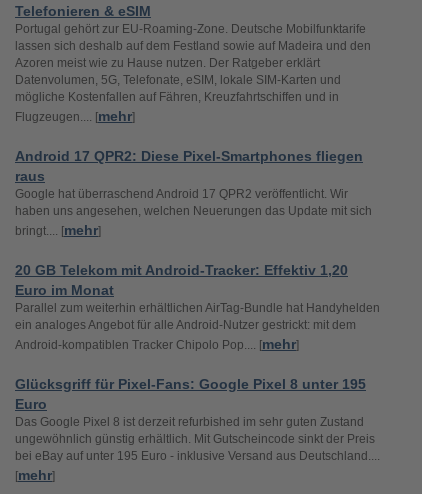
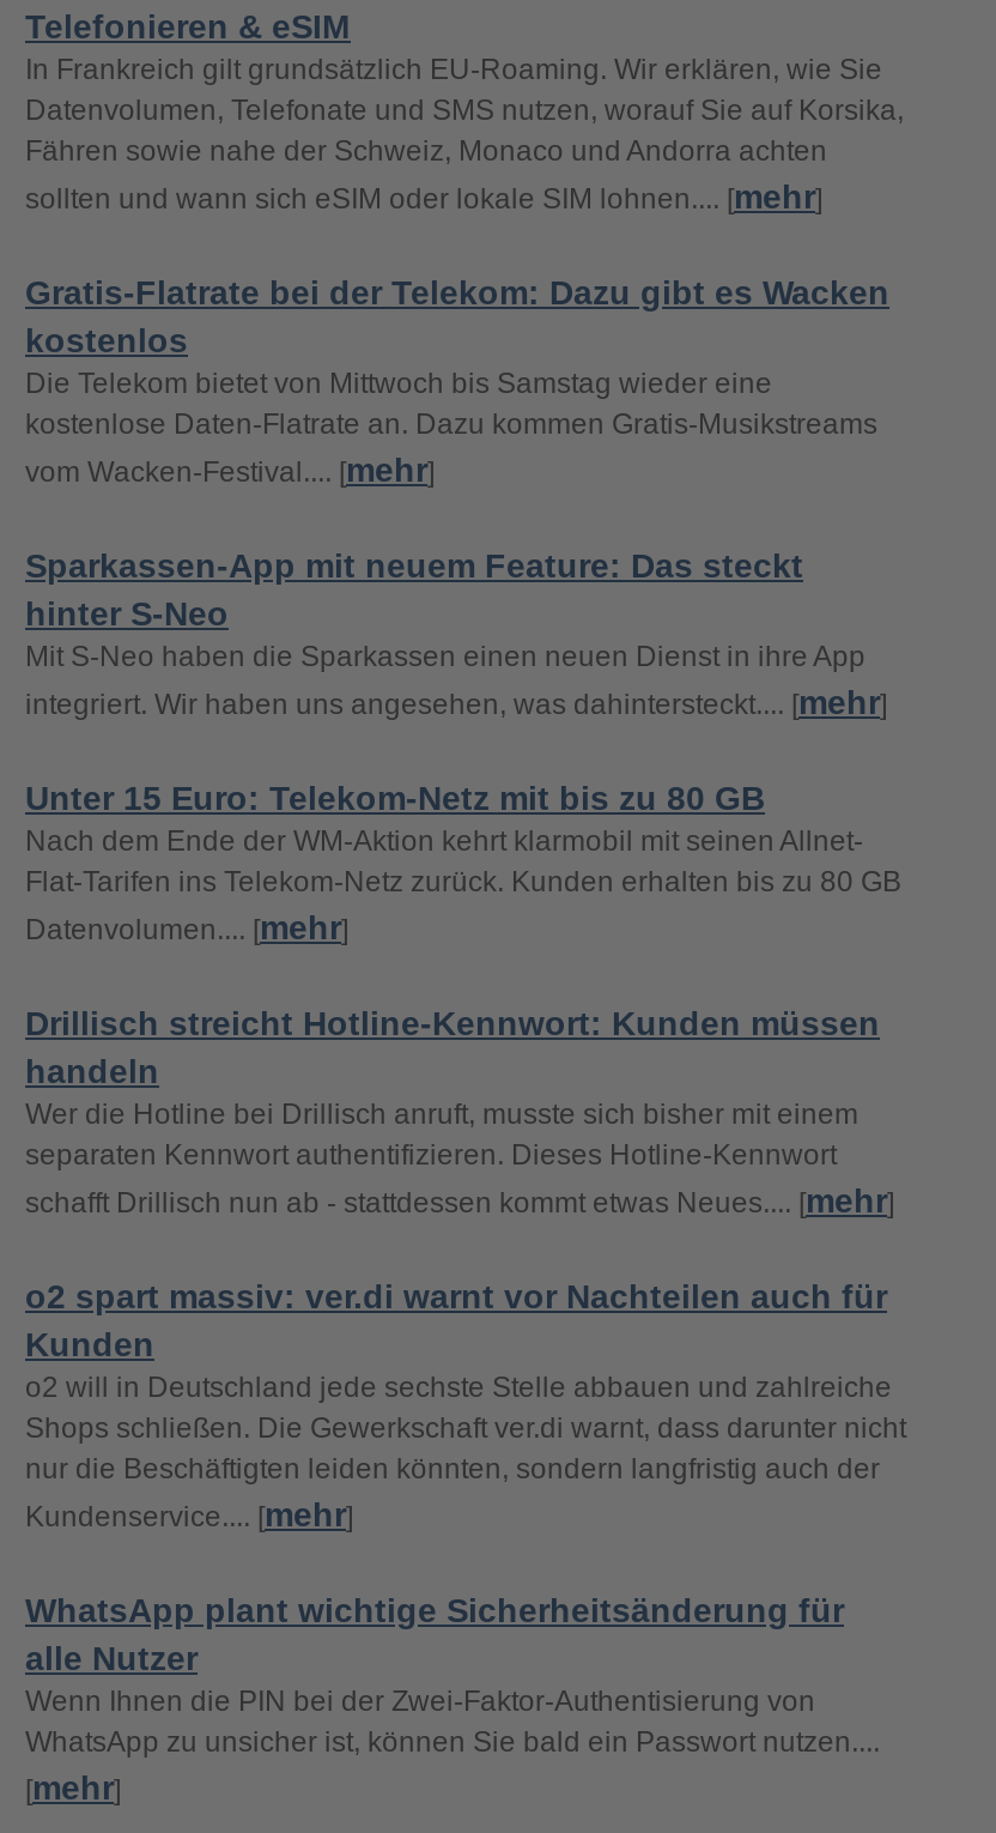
[15,22,380,463] Portugal gehört zur EU-Roaming-Zone. Deutsche Mobilfunktarife | lassen sich deshalb auf dem Festland sowie auf Madeira und den | Azoren meist wie zu Hause nutzen. Der Ratgeber erklärt | Datenvolumen, 5G, Telefonate, eSIM, lokale SIM-Karten und | mögliche Kostenfallen auf Fähren, Kreuzfahrtschiffen und in | Flugzeugen.... [mehr] | Android 17 QPR2: Diese Pixel-Smartphones fliegen | raus | Google hat überraschend Android 17 QPR2 veröffentlicht. Wir | haben uns angesehen, welchen Neuerungen das Update mit sich | bringt.... [mehr] | 20 GB Telekom mit Android-Tracker: Effektiv 1,20 | Euro im Monat | Parallel zum weiterhin erhältlichen AirTag-Bundle hat Handyhelden | ein analoges Angebot für alle Android-Nutzer gestrickt: mit dem | Android-kompatiblen Tracker Chipolo Pop.... [mehr] | Glücksgriff für Pixel-Fans: Google Pixel 8 unter 195 | Euro | Das Google Pixel 8 ist derzeit refurbished im sehr guten Zustand | ungewöhnlich günstig erhältlich. Mit Gutscheincode sinkt der Preis | bei eBay auf unter 195 Euro - inklusive Versand aus Deutschland.... -> [25,53,906,1759] In Frankreich gilt grundsätzlich EU-Roaming. Wir erklären, wie Sie | Datenvolumen, Telefonate und SMS nutzen, worauf Sie auf Korsika, | Fähren sowie nahe der Schweiz, Monaco und Andorra achten | sollten und wann sich eSIM oder lokale SIM lohnen.... [mehr] | Gratis-Flatrate bei der Telekom: Dazu gibt es Wacken | kostenlos | Die Telekom bietet von Mittwoch bis Samstag wieder eine | kostenlose Daten-Flatrate an. Dazu kommen Gratis-Musikstreams | vom Wacken-Festival.... [mehr] | Sparkassen-App mit neuem Feature: Das steckt | hinter S-Neo | Mit S-Neo haben die Sparkassen einen neuen Dienst in ihre App | integriert. Wir haben uns angesehen, was dahintersteckt.... [mehr] | Unter 15 Euro: Telekom-Netz mit bis zu 80 GB | Nach dem Ende der WM-Aktion kehrt klarmobil mit seinen Allnet- | Flat-Tarifen ins Telekom-Netz zurück. Kunden erhalten bis zu 80 GB | Datenvolumen.... [mehr] | Drillisch streicht Hotline-Kennwort: Kunden müssen | handeln | Wer die Hotline bei Drillisch anruft, musste sich bisher mit einem | separaten Kennwort authentifizieren. Dieses Hotline-Kennwort | schafft Drillisch nun ab - stattdessen kommt etwas Neues.... [mehr] | o2 spart massiv: ver.di warnt vor Nachteilen auch für | Kunden | o2 will in Deutschland jede sechste Stelle abbauen und zahlreiche | Shops schließen. Die Gewerkschaft ver.di warnt, dass darunter nicht | nur die Beschäftigten leiden könnten, sondern langfristig auch der | Kundenservice.... [mehr] | WhatsApp plant wichtige Sicherheitsänderung für | alle Nutzer | Wenn Ihnen die PIN bei der Zwei-Faktor-Authentisierung von | WhatsApp zu unsicher ist, können Sie bald ein Passwort nutzen....

